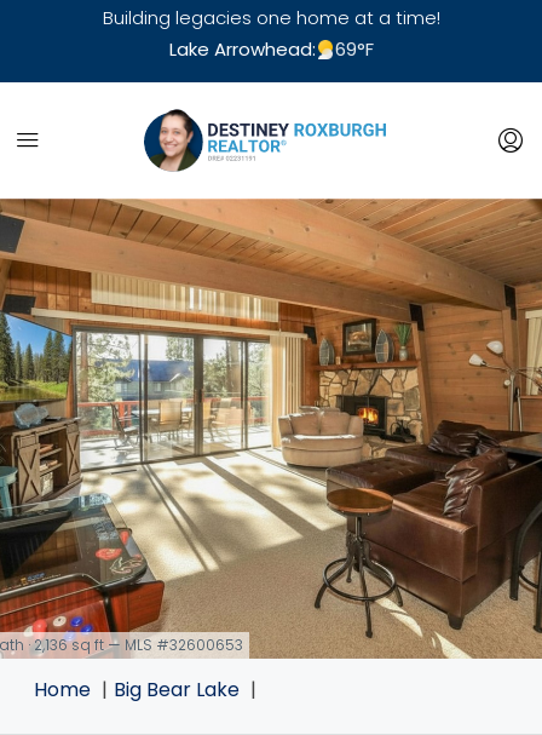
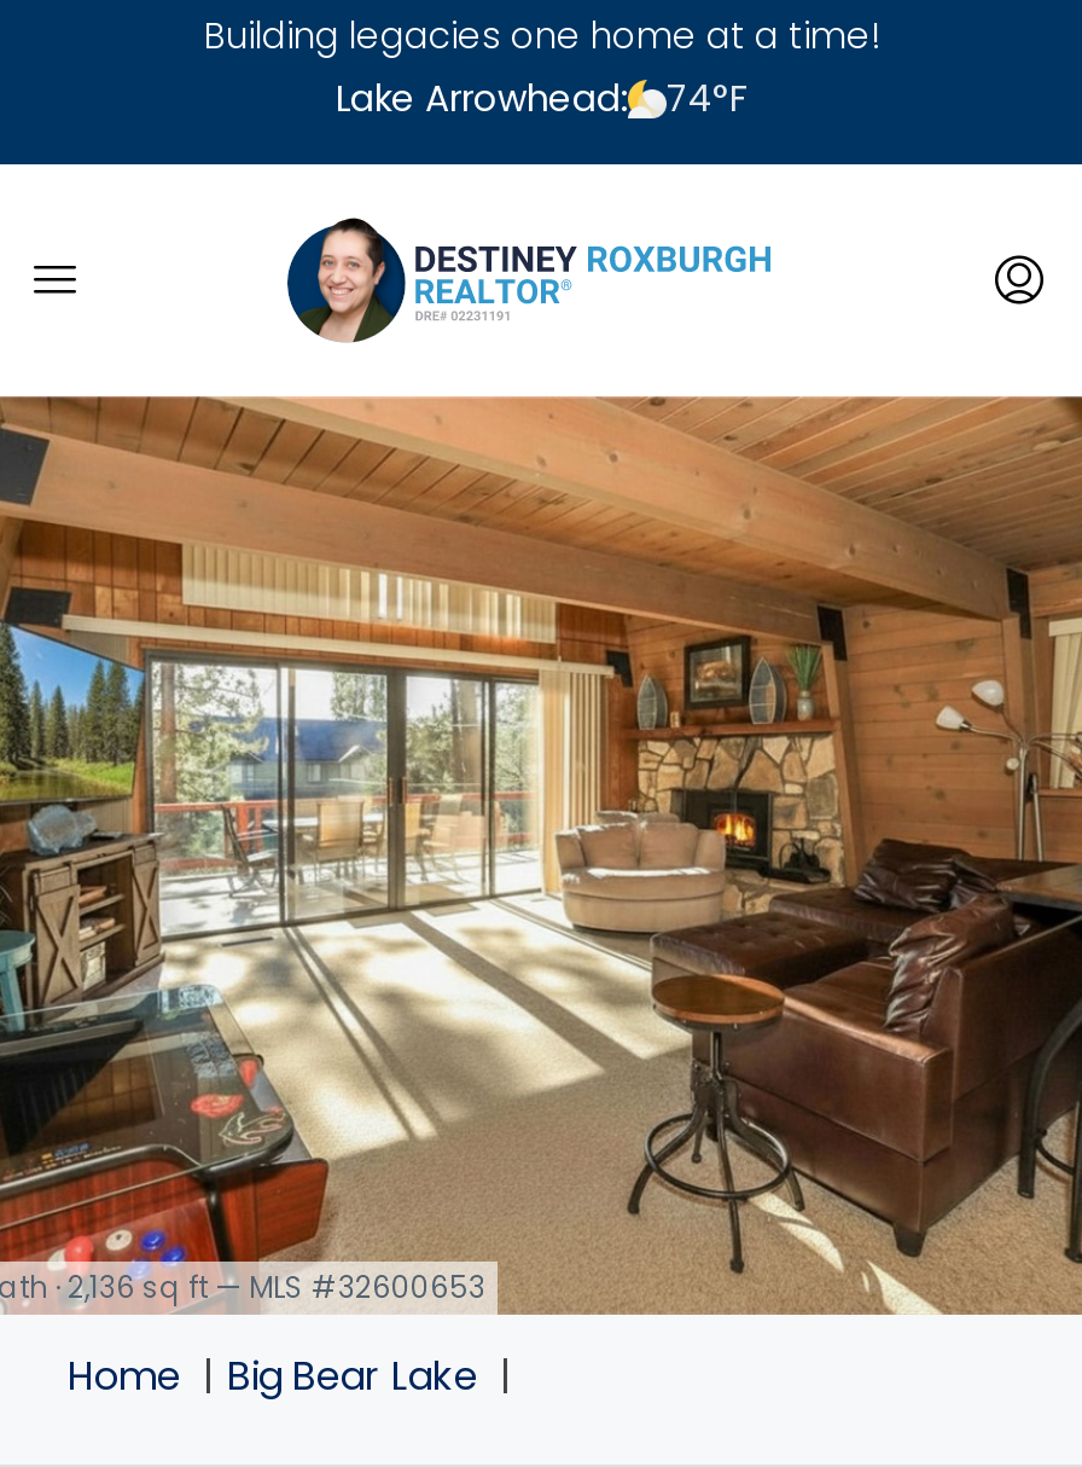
[169,36,373,62] Lake Arrowhead: 69°F -> [336,73,746,123] Lake Arrowhead: 74°F

